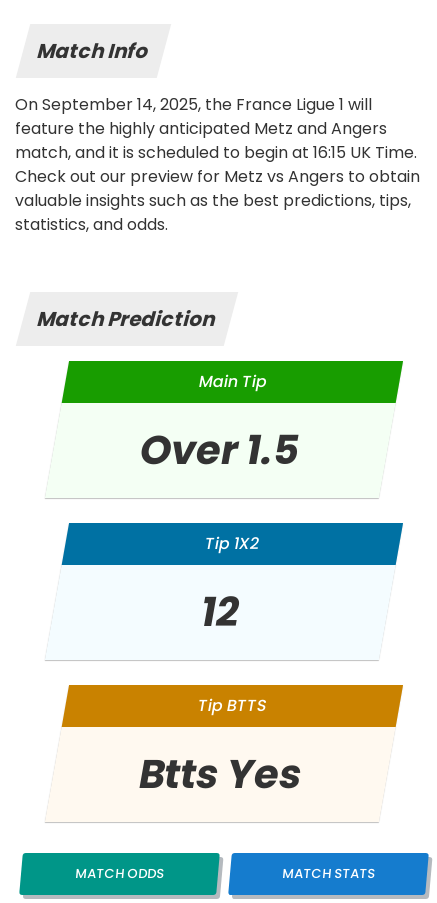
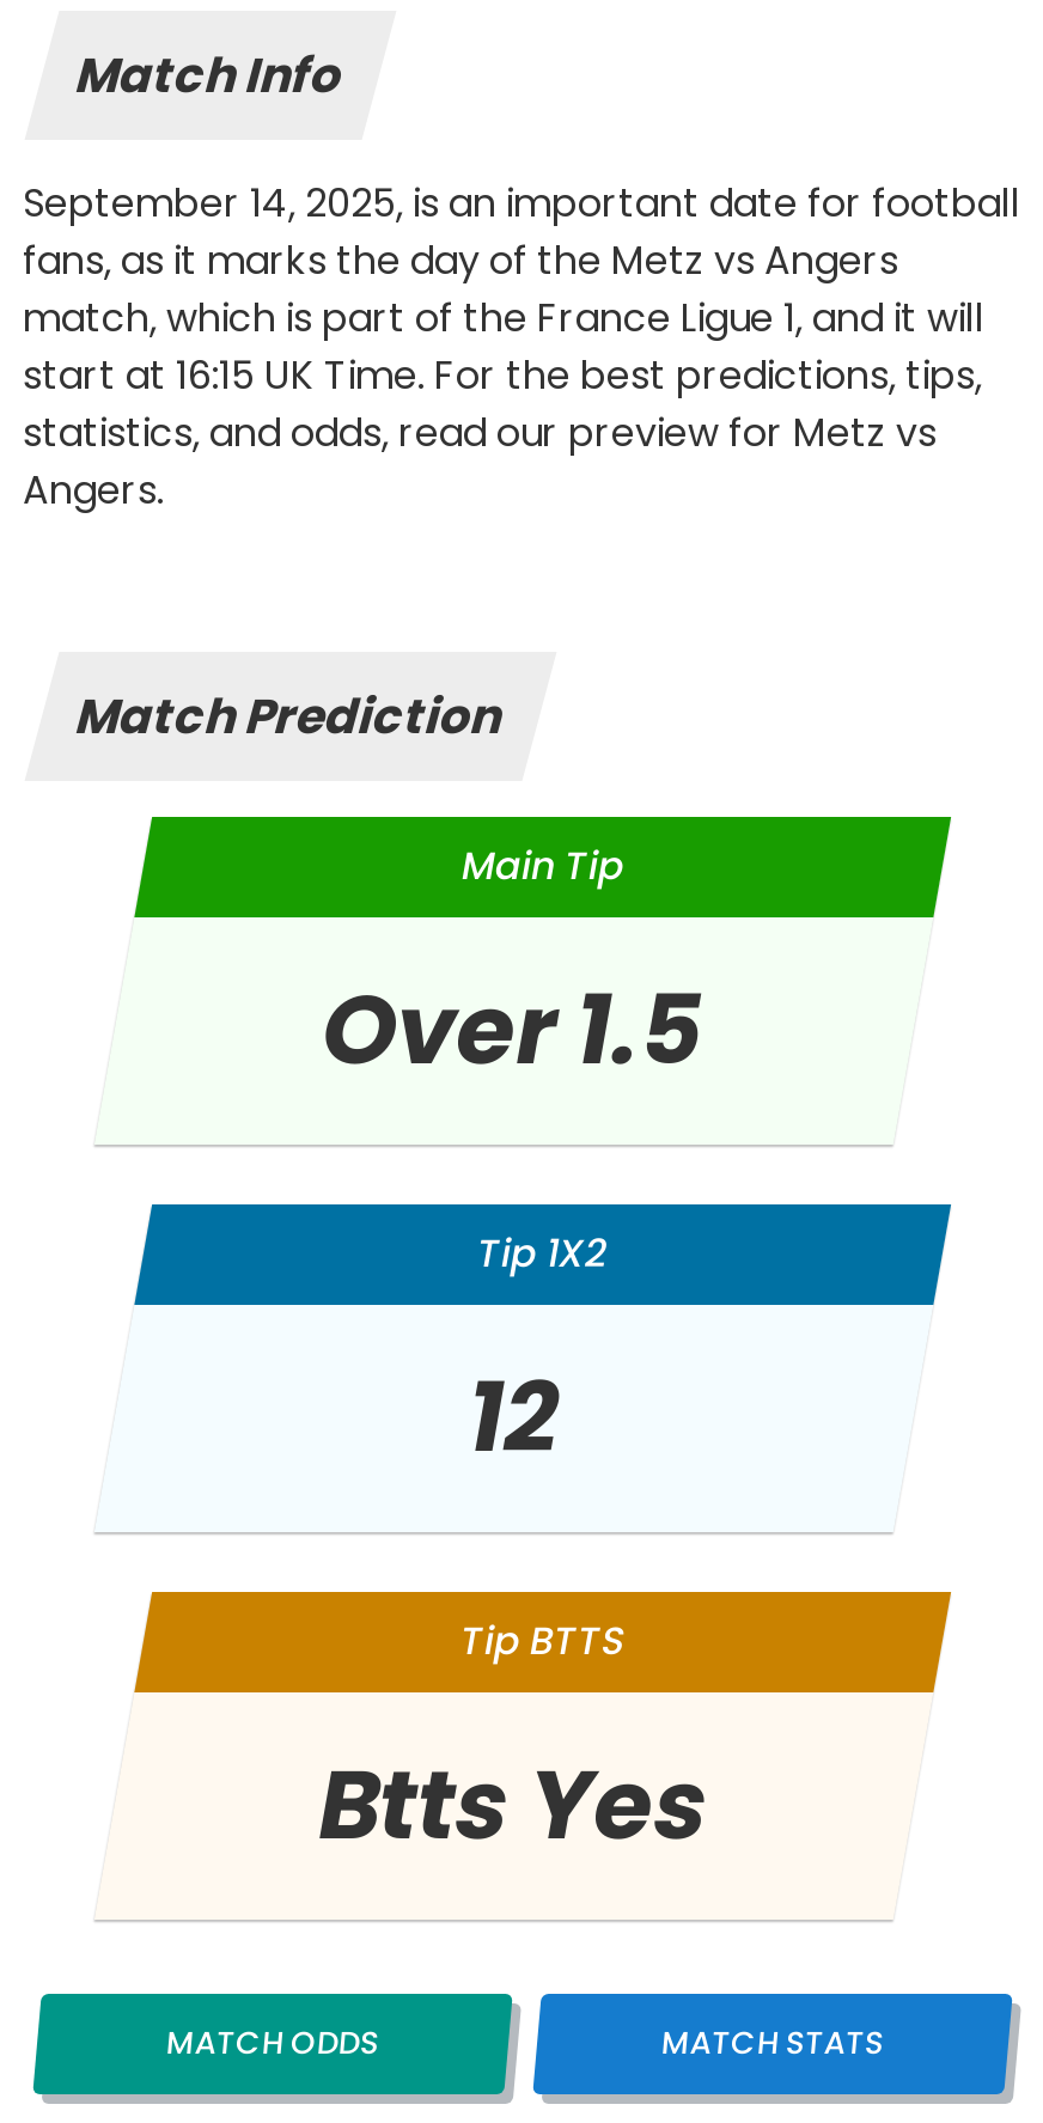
[15,93,420,236] On September 14, 2025, the France Ligue 1 will | feature the highly anticipated Metz and Angers | match, and it is scheduled to begin at 16:15 UK Time. | Check out our preview for Metz vs Angers to obtain | valuable insights such as the best predictions, tips, | statistics, and odds. -> [23,176,1020,518] September 14, 2025, is an important date for football | fans, as it marks the day of the Metz vs Angers | match, which is part of the France Ligue 1, and it will | start at 16:15 UK Time. For the best predictions, tips, | statistics, and odds, read our preview for Metz vs | Angers.

